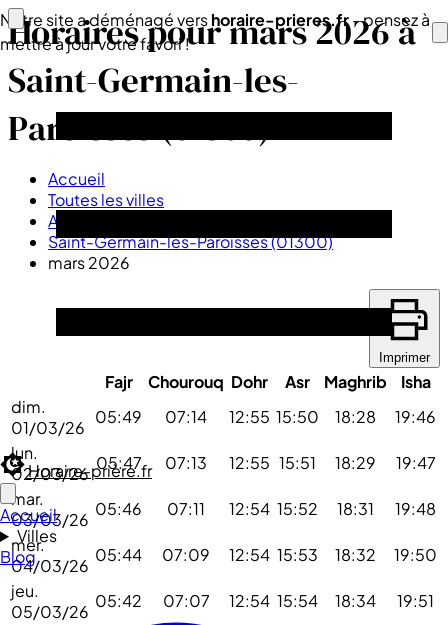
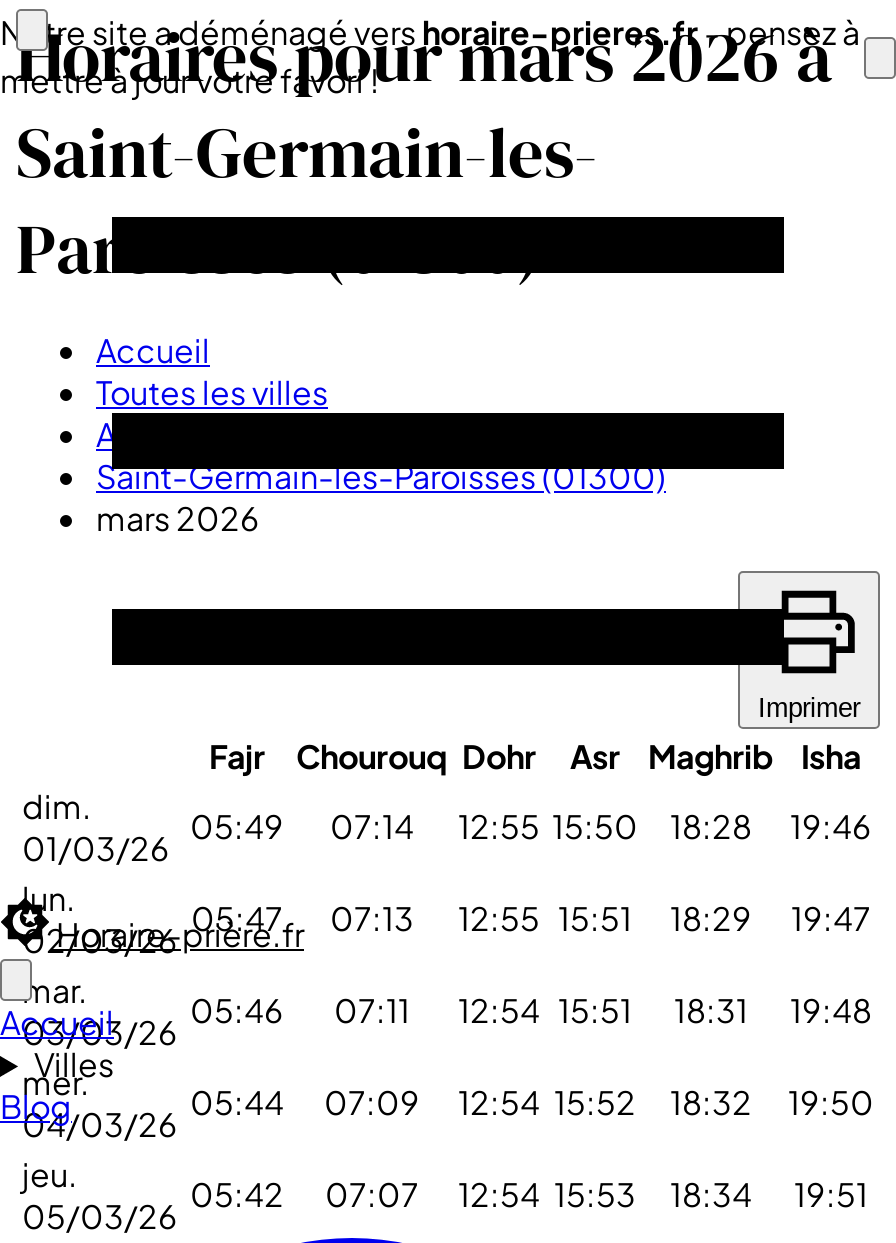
[229,498,318,519] 12:54 15:52 -> [458,989,632,1031] 12:54 15:51
[95,544,437,565] 05:44 07:09 12:54 15:53 18:32 19:50 -> [190,1081,874,1123] 05:44 07:09 12:54 15:52 18:32 19:50
[95,590,434,611] 05:42 07:07 12:54 15:54 18:34 19:51 -> [190,1173,868,1215] 05:42 07:07 12:54 15:53 18:34 19:51

